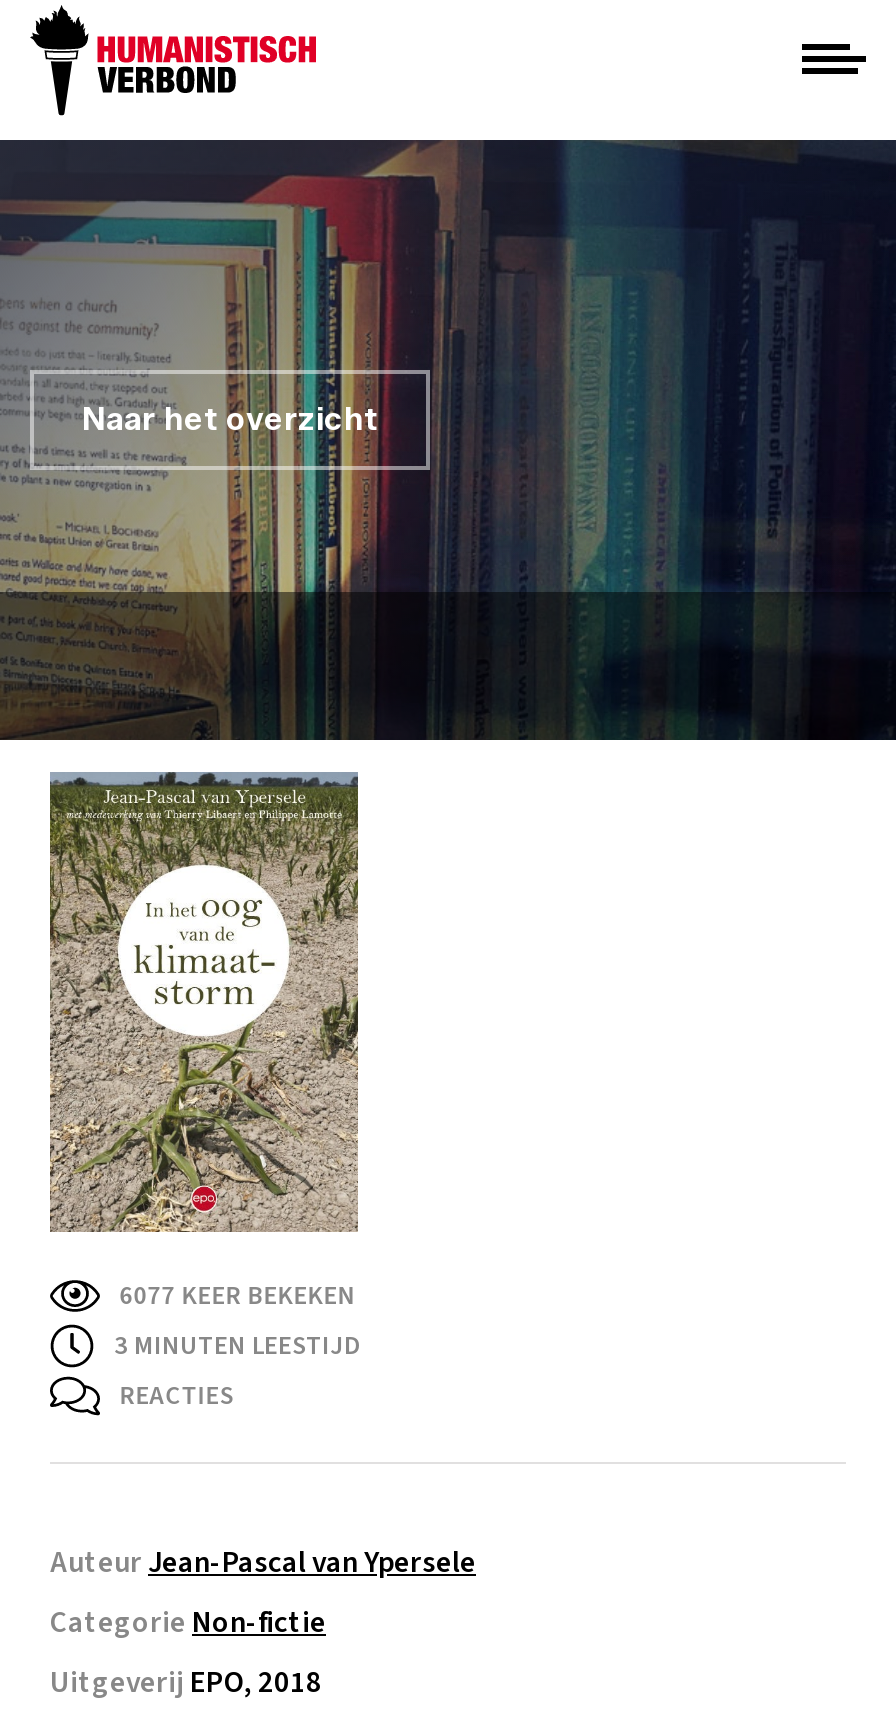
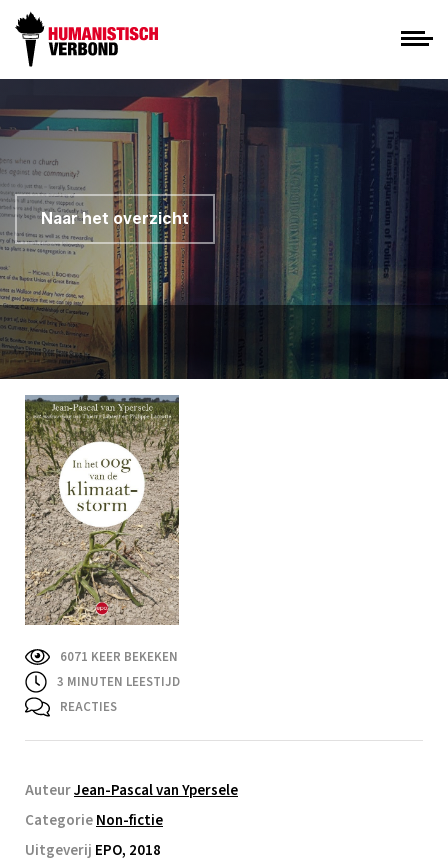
[120,1278,356,1314] 6077 KEER BEKEKEN -> [60,648,178,666] 6071 KEER BEKEKEN

